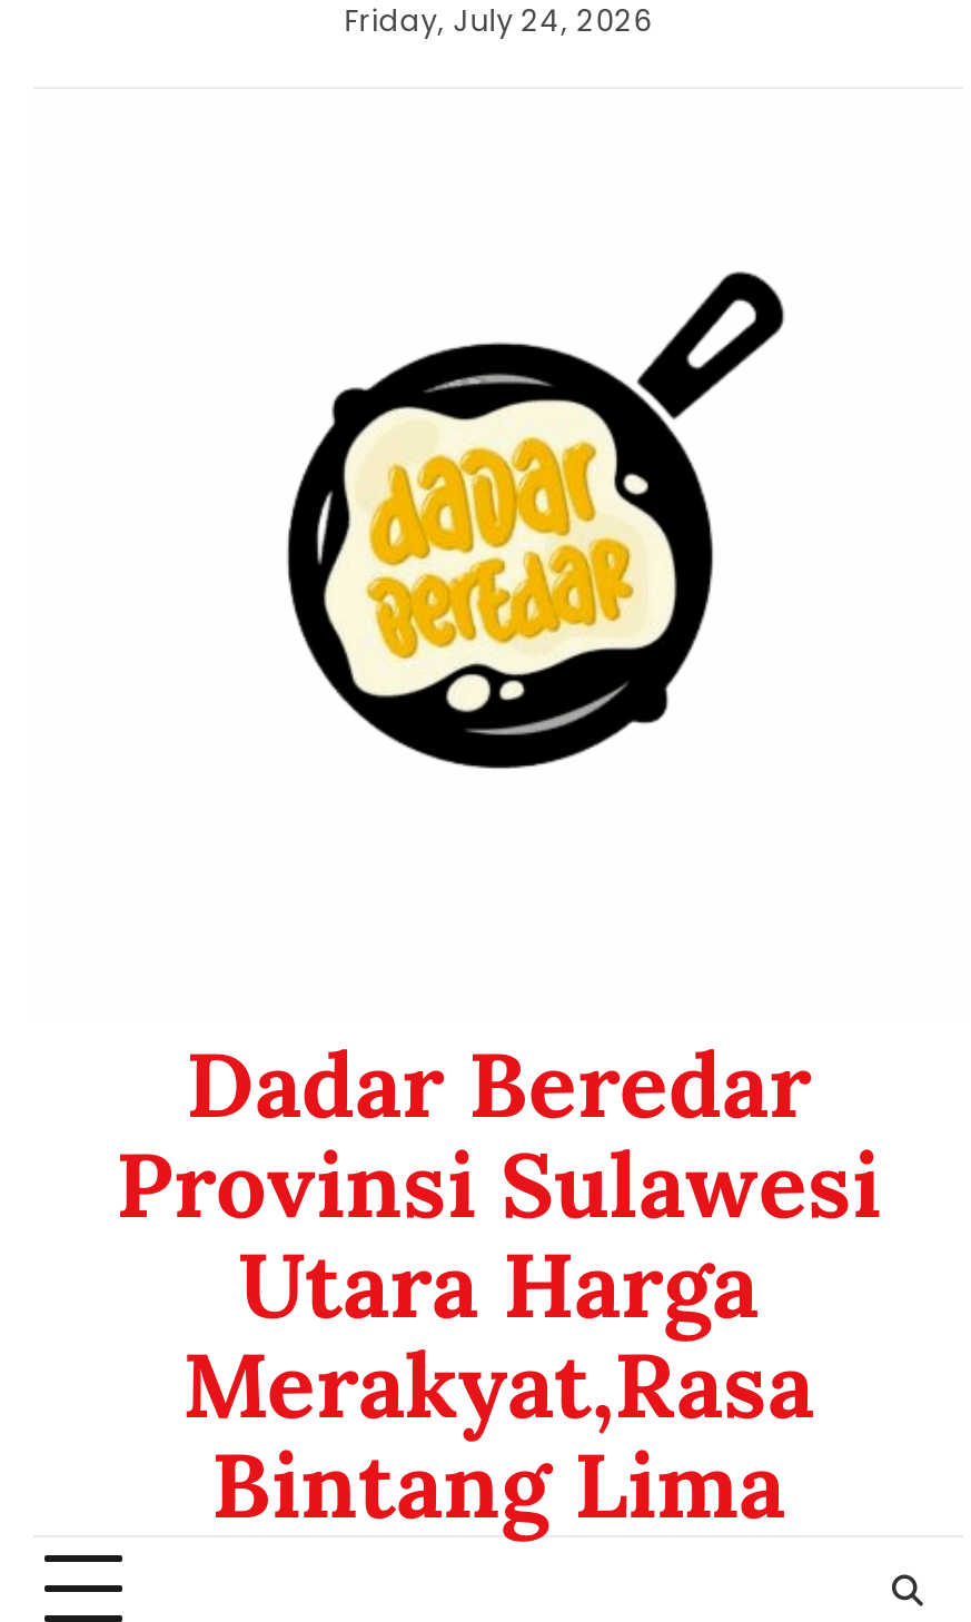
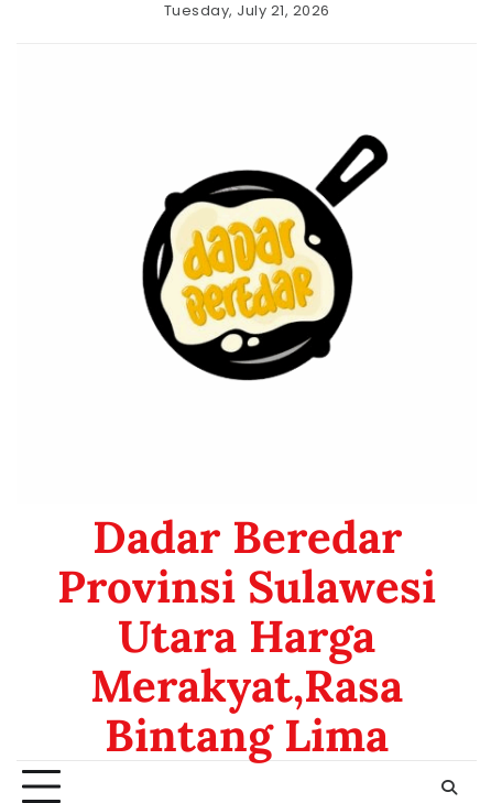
[344,0,652,42] Friday, July 24, 2026 -> [163,0,330,21] Tuesday, July 21, 2026

